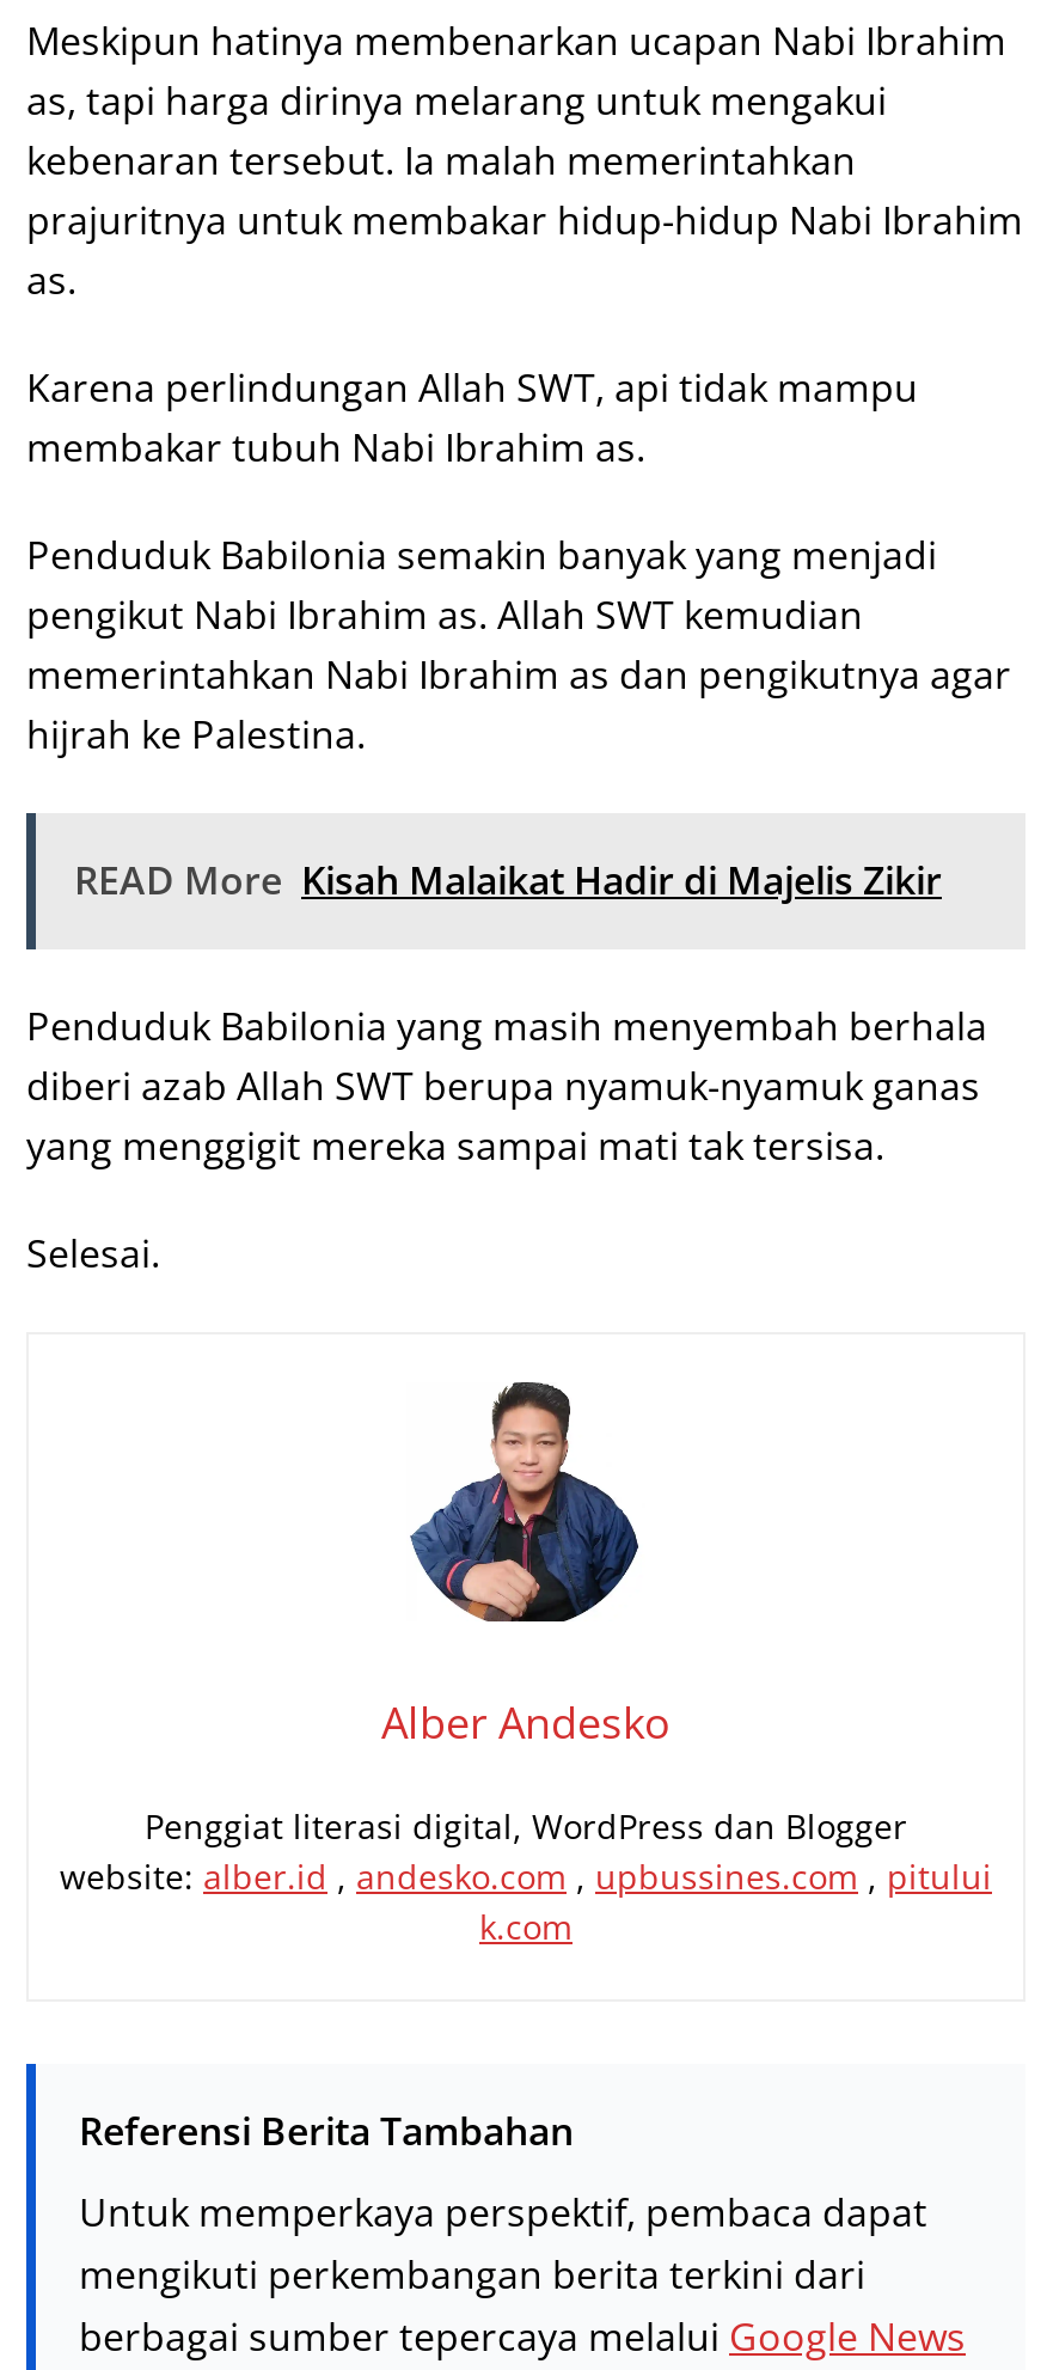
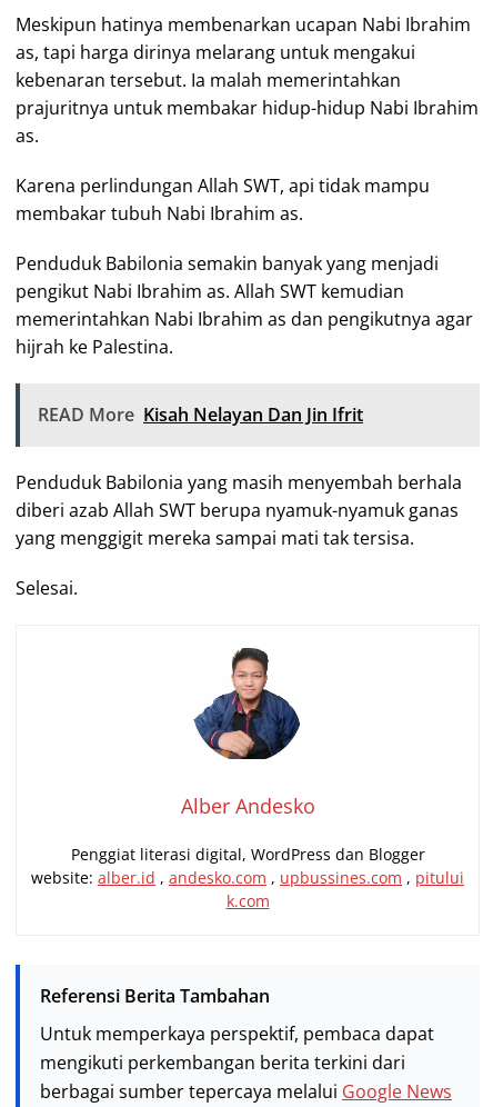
[74,854,942,907] READ More Kisah Malaikat Hadir di Majelis Zikir -> [38,403,363,427] READ More Kisah Nelayan Dan Jin Ifrit

